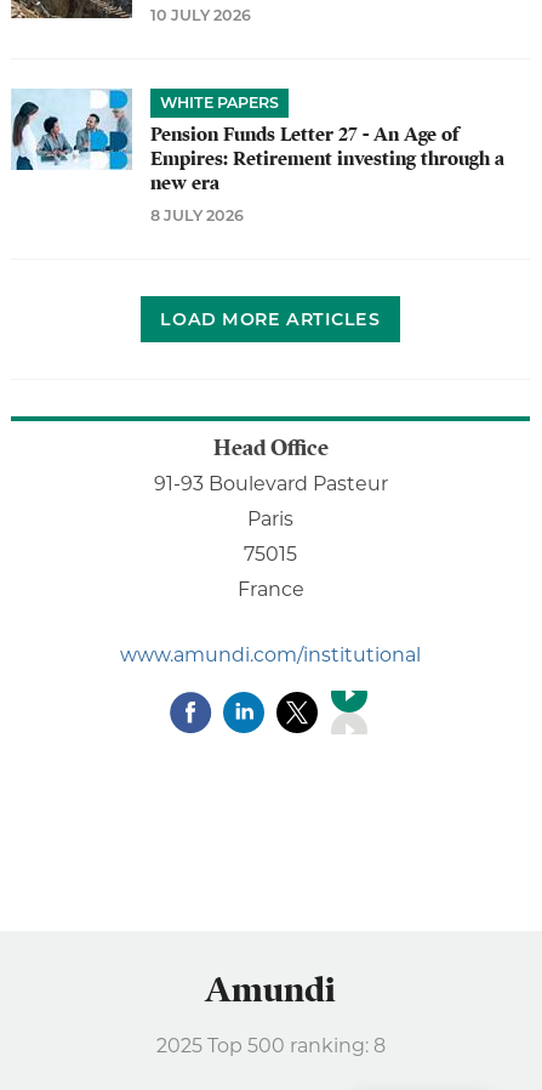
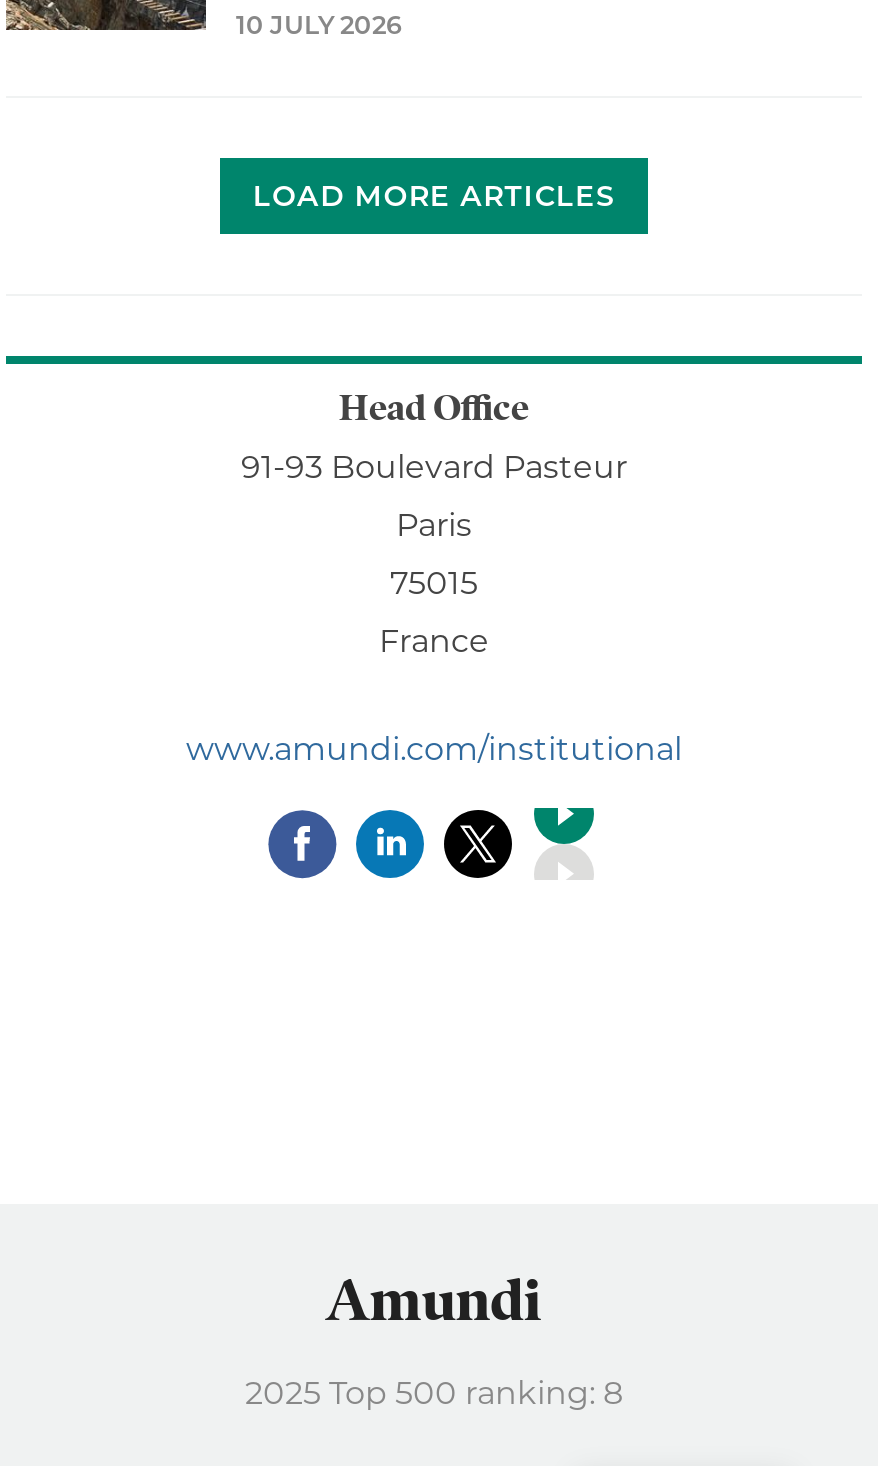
[11,89,504,225] [image] | WHITE PAPERS | Pension Funds Letter 27 - An Age of | Empires: Retirement investing through a | new era | 8 JULY 2026 -> none

